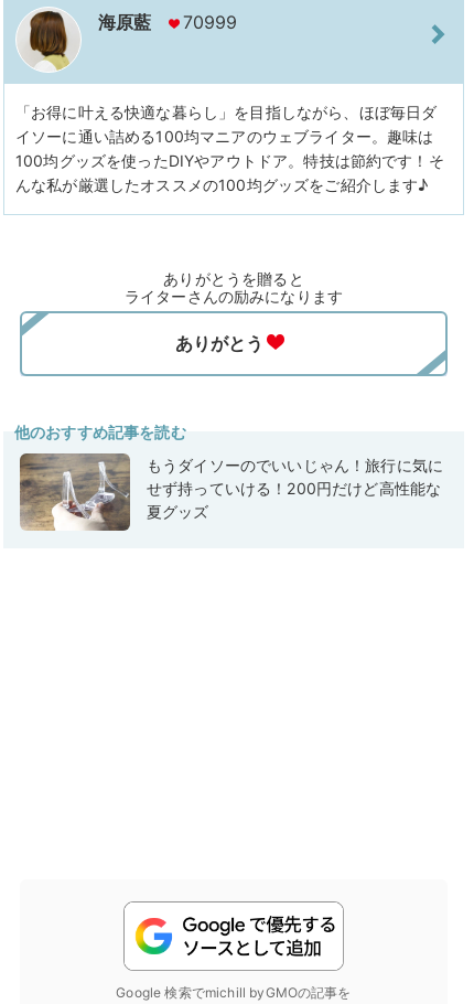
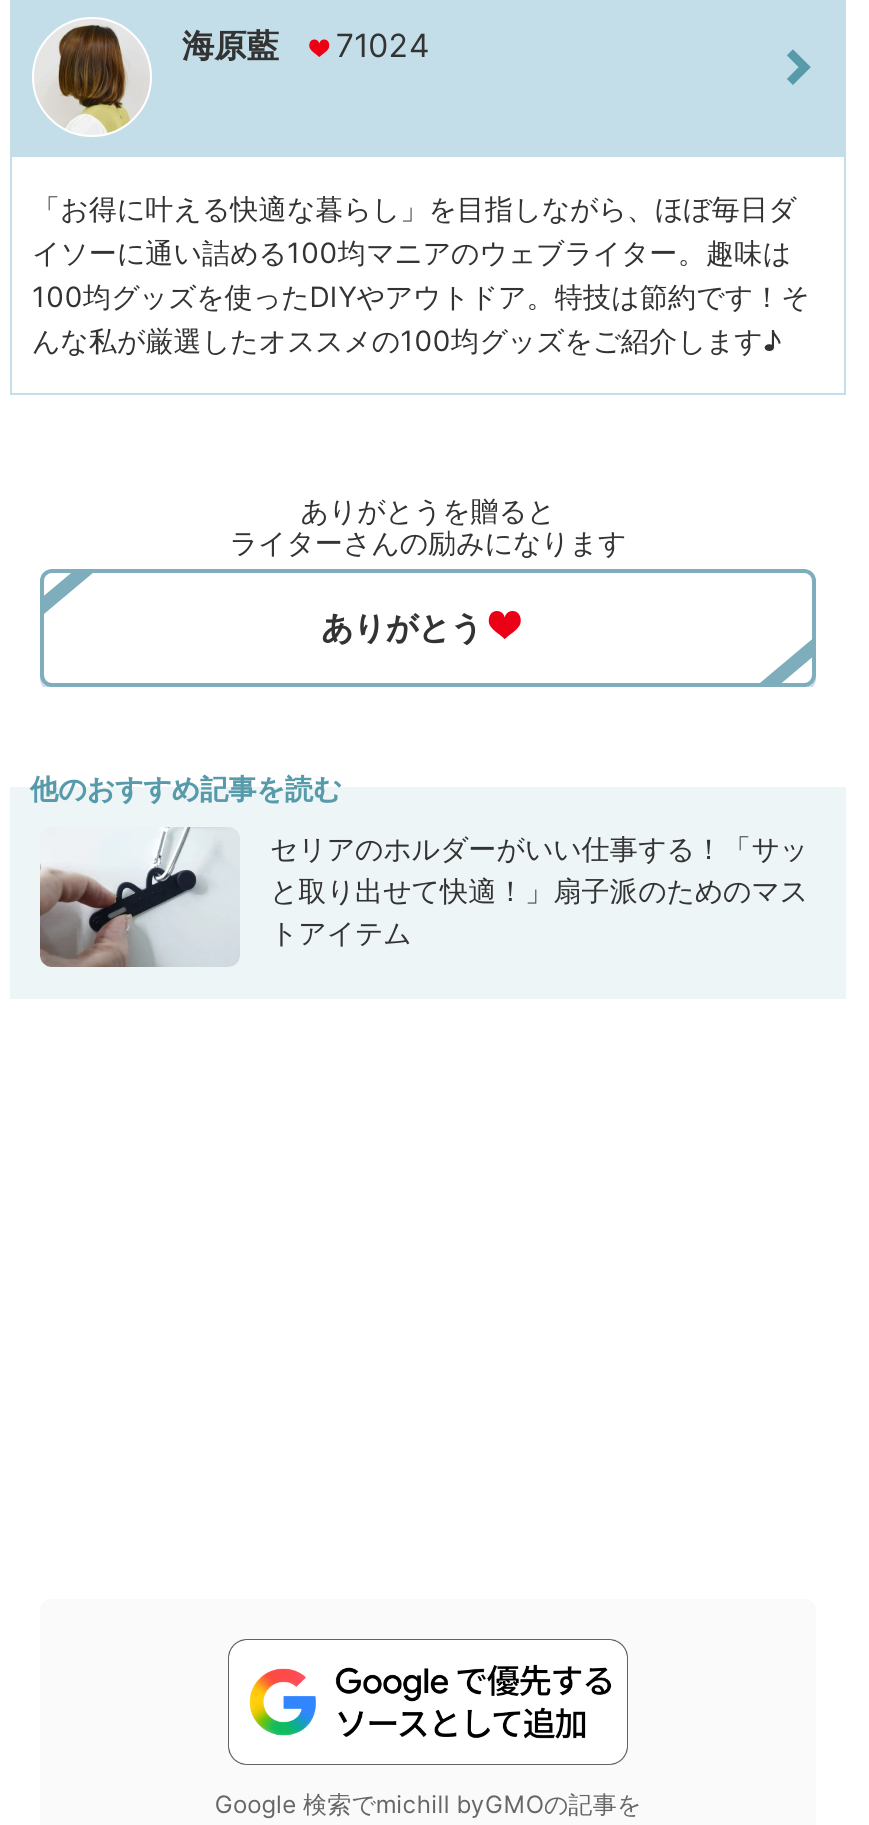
[98,11,238,33] 海原藍 70999 -> [182,26,429,66] 海原藍 71024
[19,452,443,532] [image] | もうダイソーのでいいじゃん！旅行に気に | せず持っていける！200円だけど高性能な | 夏グッズ -> [40,827,808,969] [image] | セリアのホルダーがいい仕事する！「サッ | と取り出せて快適！」扇子派のためのマス | トアイテム

